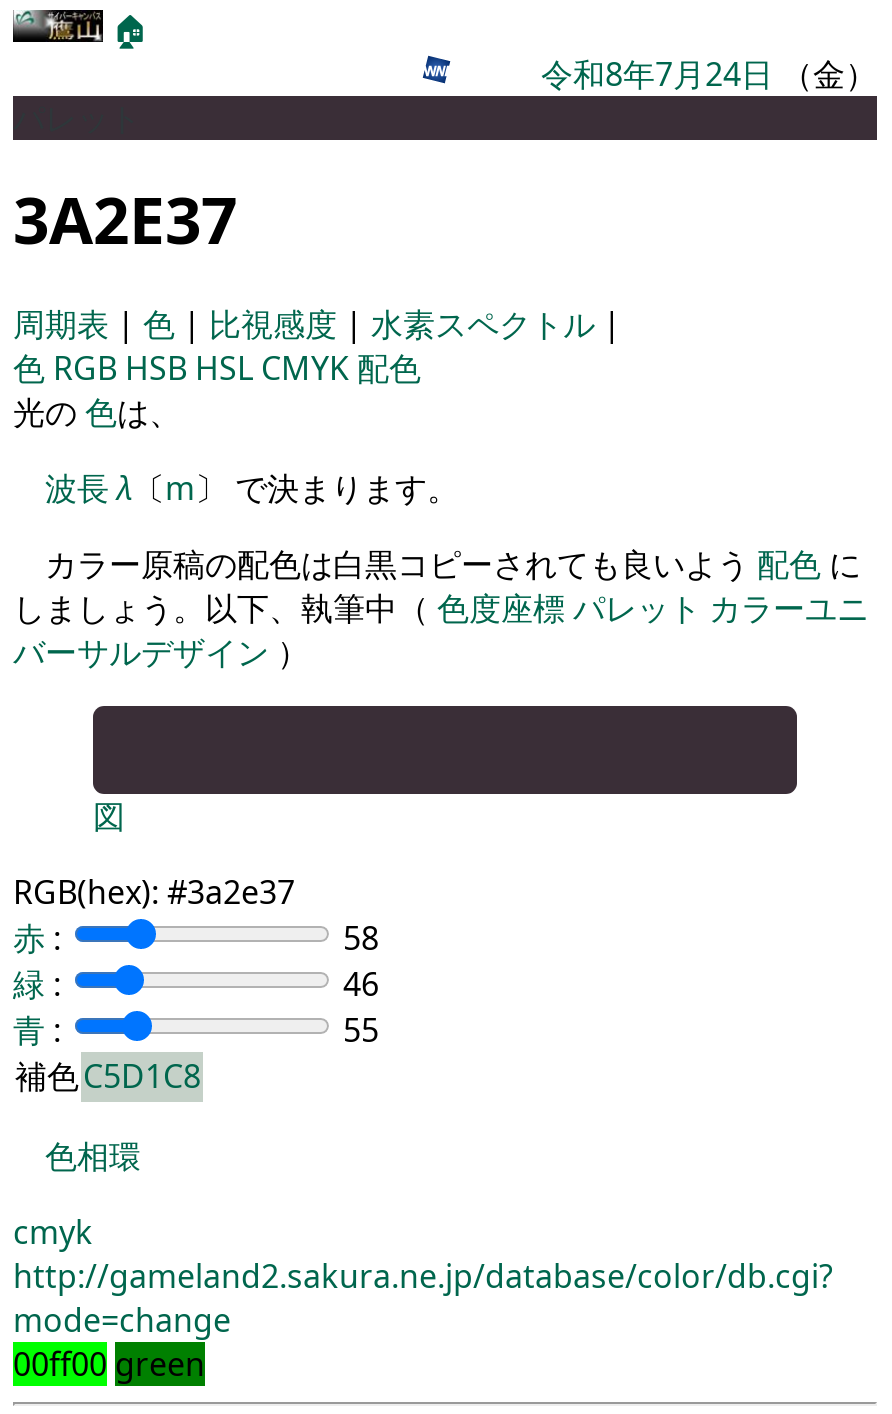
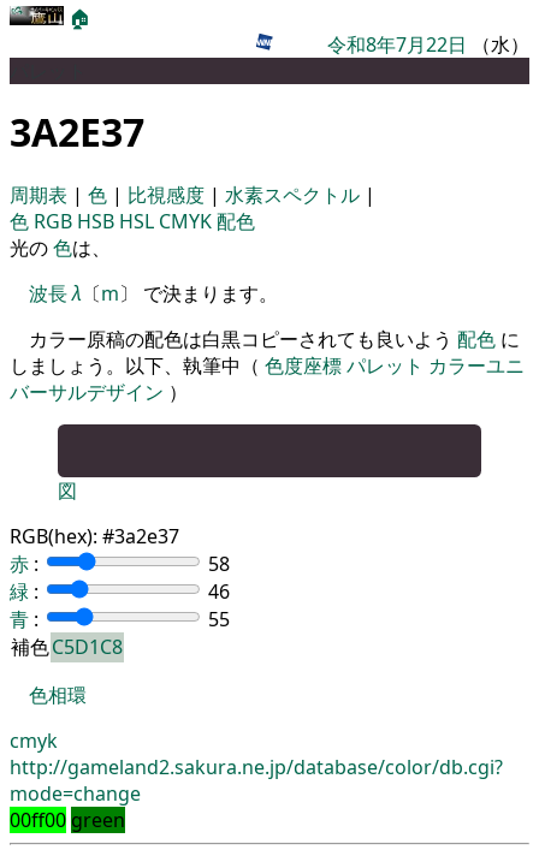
[541,52,877,96] 令和8年7月24日（金） -> [327,31,529,58] 令和8年7月22日（水）

